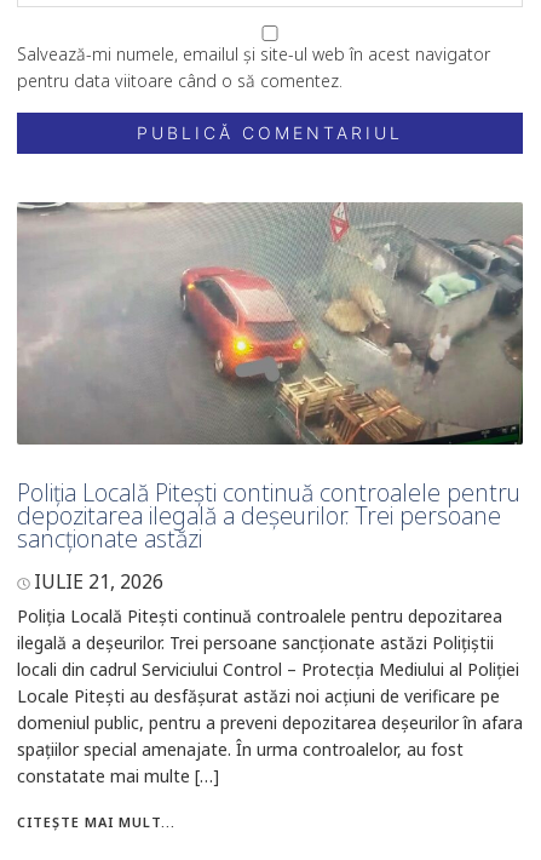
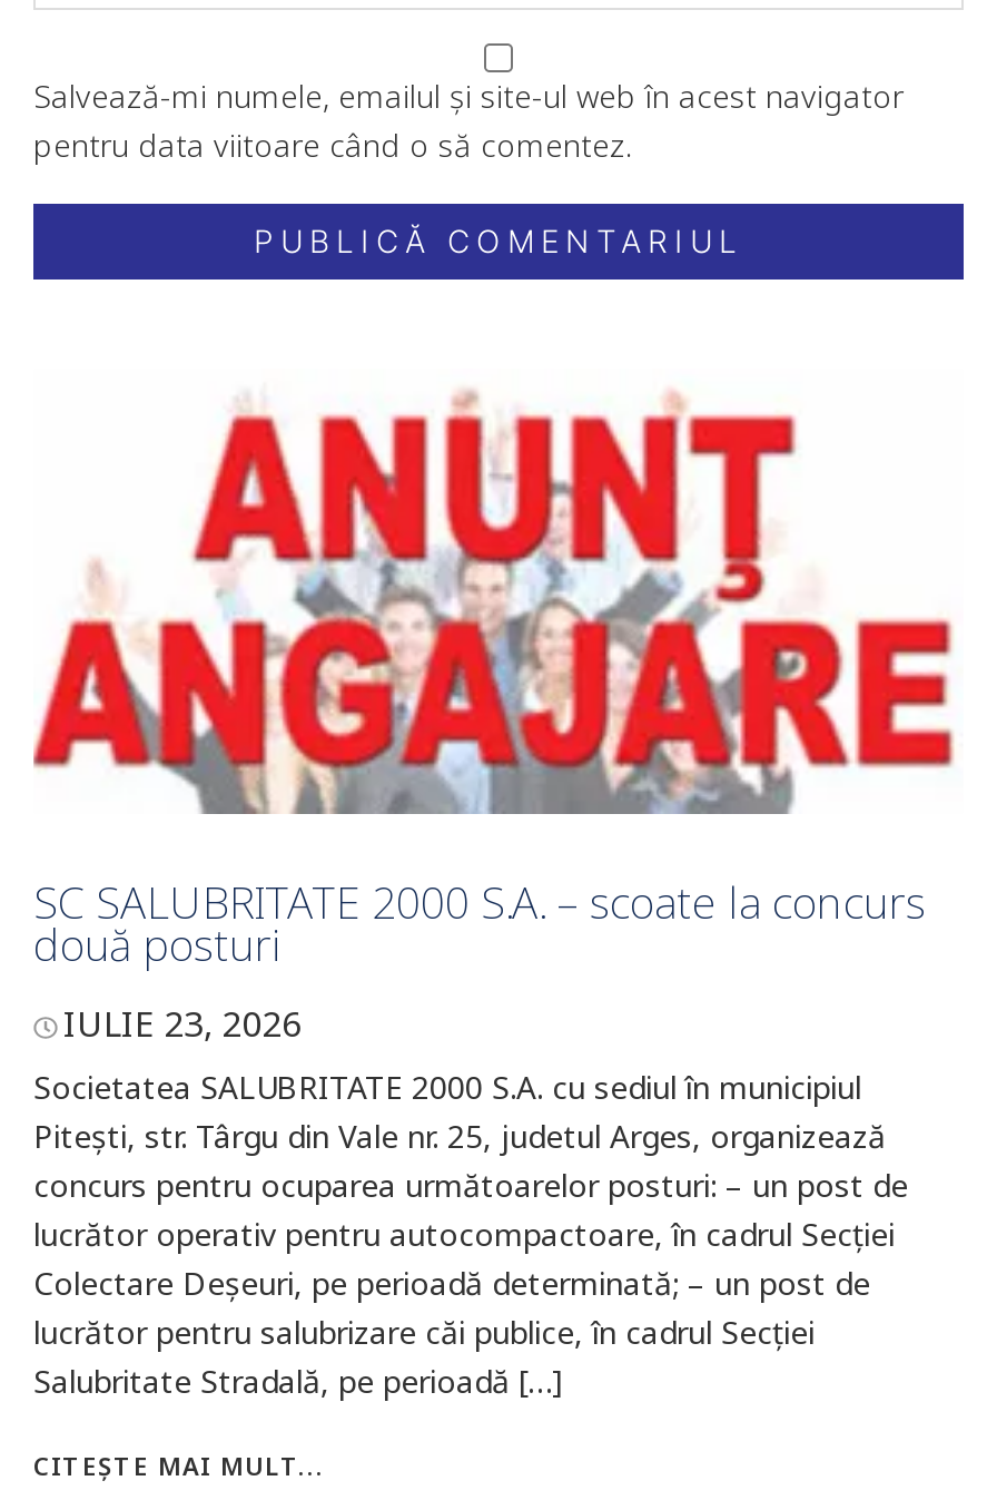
[16,201,524,787] [image] | Poliția Locală Pitești continuă controalele pentru | depozitarea ilegală a deșeurilor. Trei persoane | sancționate astăzi | IULIE 21, 2026 | Poliția Locală Pitești continuă controalele pentru depozitarea | ilegală a deșeurilor. Trei persoane sancționate astăzi Polițiștii | locali din cadrul Serviciului Control – Protecția Mediului al Poliției | Locale Pitești au desfășurat astăzi noi acțiuni de verificare pe | domeniul public, pentru a preveni depozitarea deșeurilor în afara | spațiilor special amenajate. În urma controalelor, au fost | constatate mai multe […] -> [33,369,964,1402] [image] | SC SALUBRITATE 2000 S.A. – scoate la concurs | două posturi | IULIE 23, 2026 | Societatea SALUBRITATE 2000 S.A. cu sediul în municipiul | Pitești, str. Târgu din Vale nr. 25, judetul Arges, organizează | concurs pentru ocuparea următoarelor posturi: – un post de | lucrător operativ pentru autocompactoare, în cadrul Secției | Colectare Deșeuri, pe perioadă determinată; – un post de | lucrător pentru salubrizare căi publice, în cadrul Secției | Salubritate Stradală, pe perioadă […]

